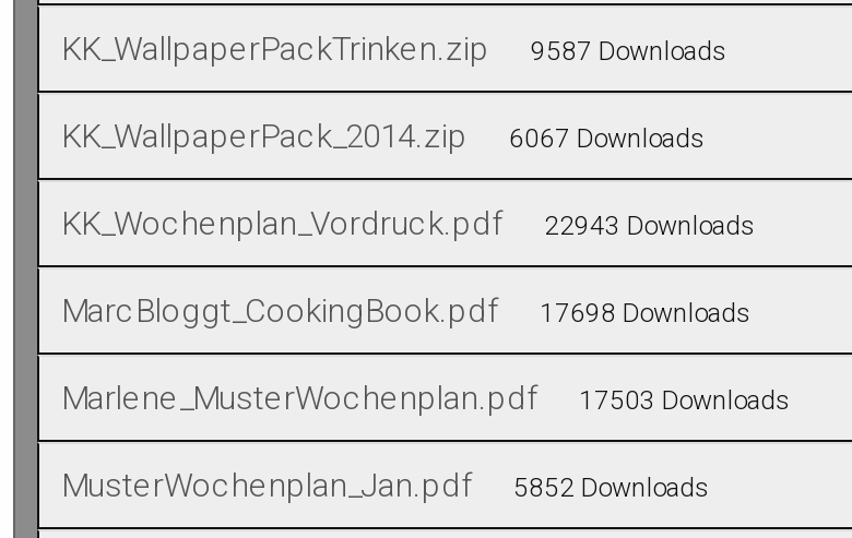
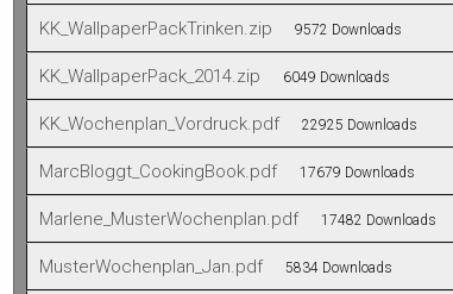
[61,29,727,69] KK_WallpaperPackTrinken.zip 9587 Downloads -> [39,18,402,39] KK_WallpaperPackTrinken.zip 9572 Downloads
[61,117,706,156] KK_WallpaperPack_2014.zip 6067 Downloads -> [39,65,390,87] KK_WallpaperPack_2014.zip 6049 Downloads
[61,204,756,243] KK_Wochenplan_Vordruck.pdf 22943 Downloads -> [39,113,417,135] KK_Wochenplan_Vordruck.pdf 22925 Downloads
[61,291,752,331] MarcBloggt_CookingBook.pdf 17698 Downloads -> [39,161,415,182] MarcBloggt_CookingBook.pdf 17679 Downloads
[61,379,791,418] Marlene_MusterWochenplan.pdf 17503 Downloads -> [39,208,436,230] Marlene_MusterWochenplan.pdf 17482 Downloads
[61,466,710,505] MusterWochenplan_Jan.pdf 5852 Downloads -> [39,256,392,277] MusterWochenplan_Jan.pdf 5834 Downloads

